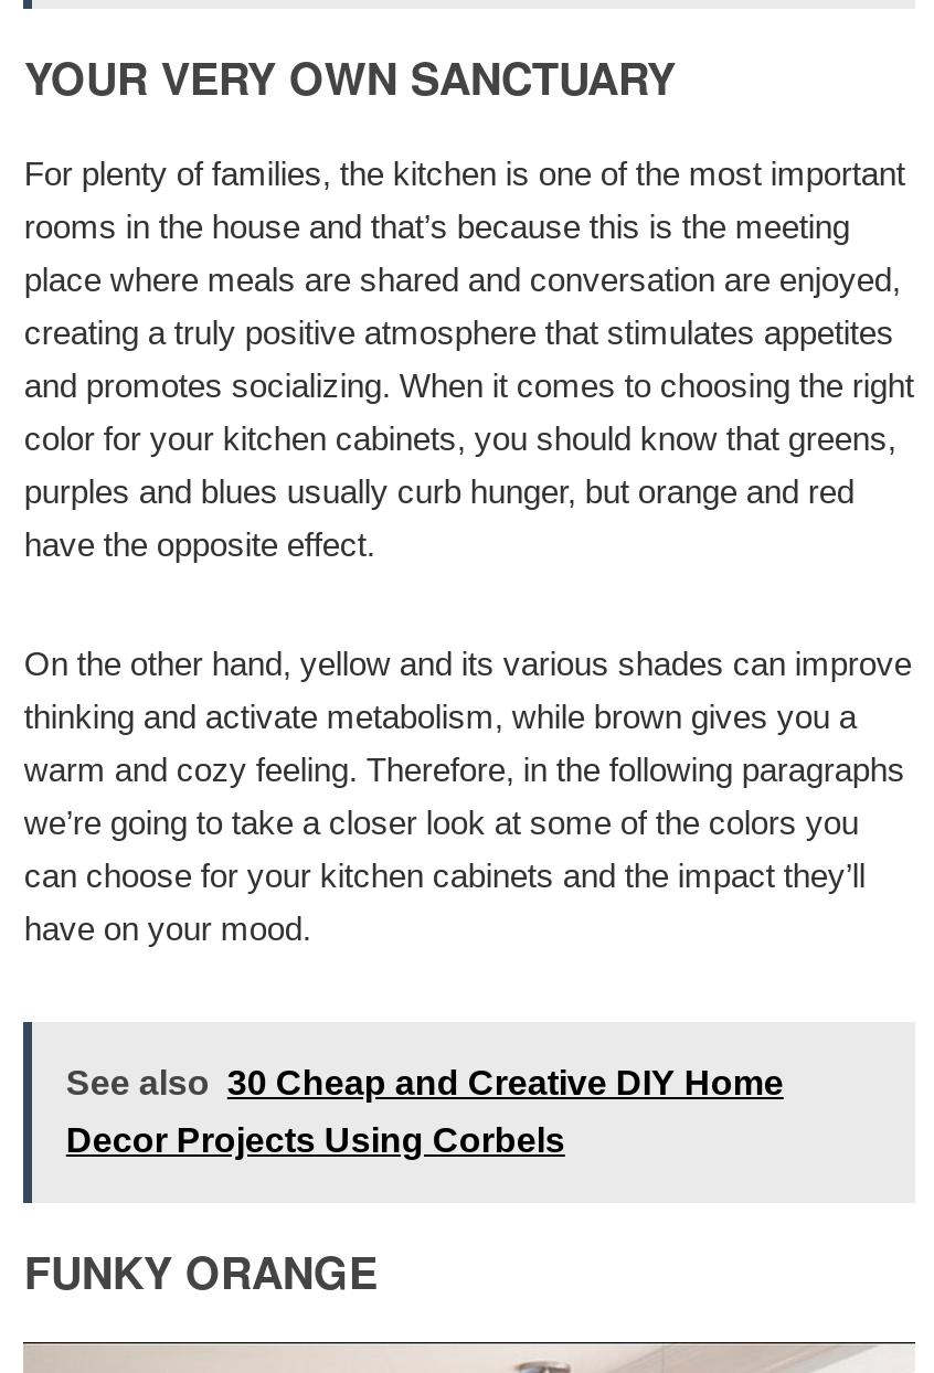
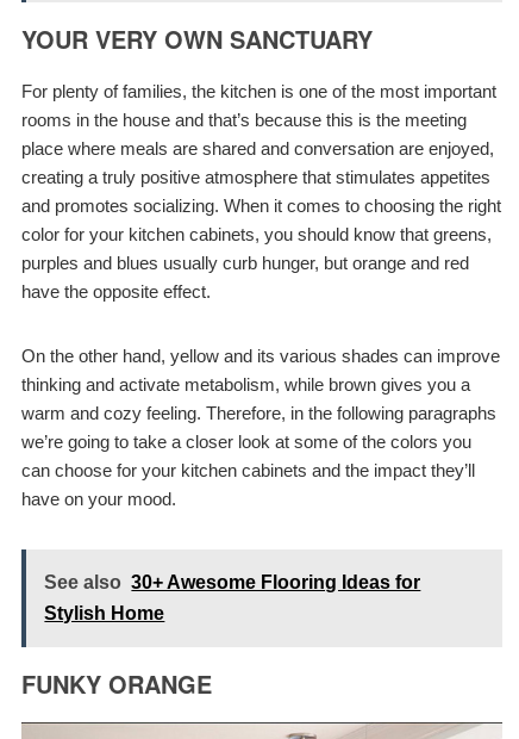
[66,1064,784,1101] See also 30 Cheap and Creative DIY Home -> [45,572,421,592] See also 30+ Awesome Flooring Ideas for
[66,1121,565,1159] Decor Projects Using Corbels -> [45,603,165,623] Stylish Home

